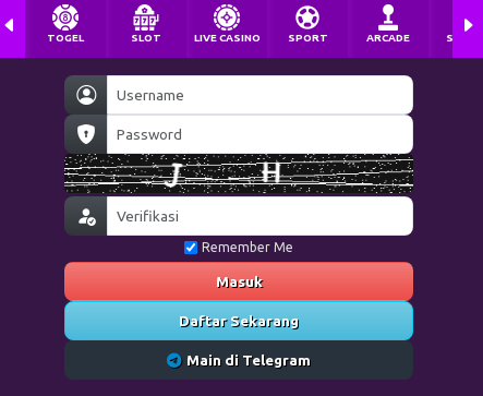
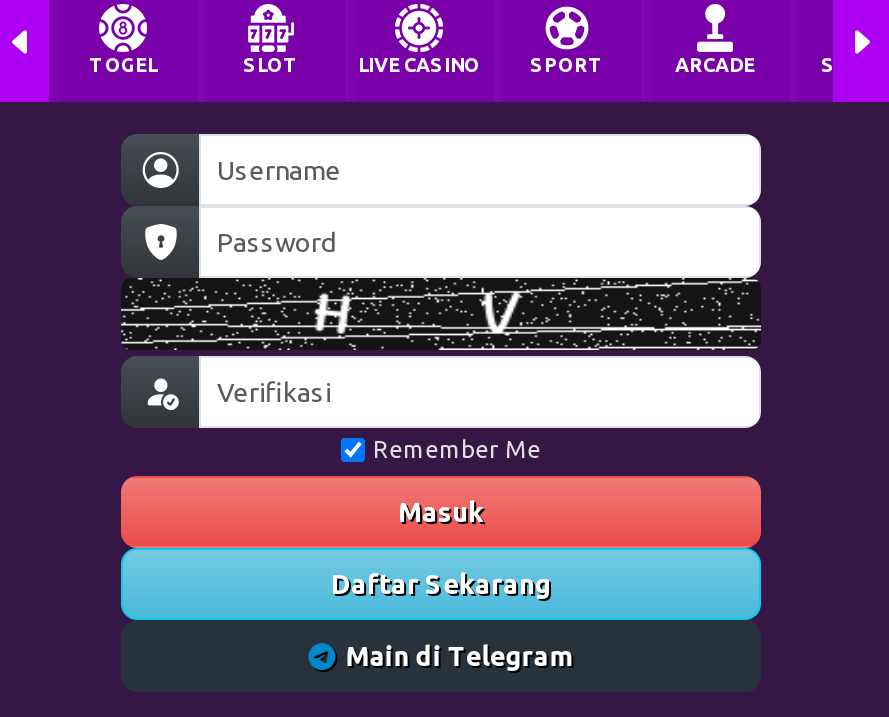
[64,154,414,194] [image] -> [121,278,763,352] [image]

